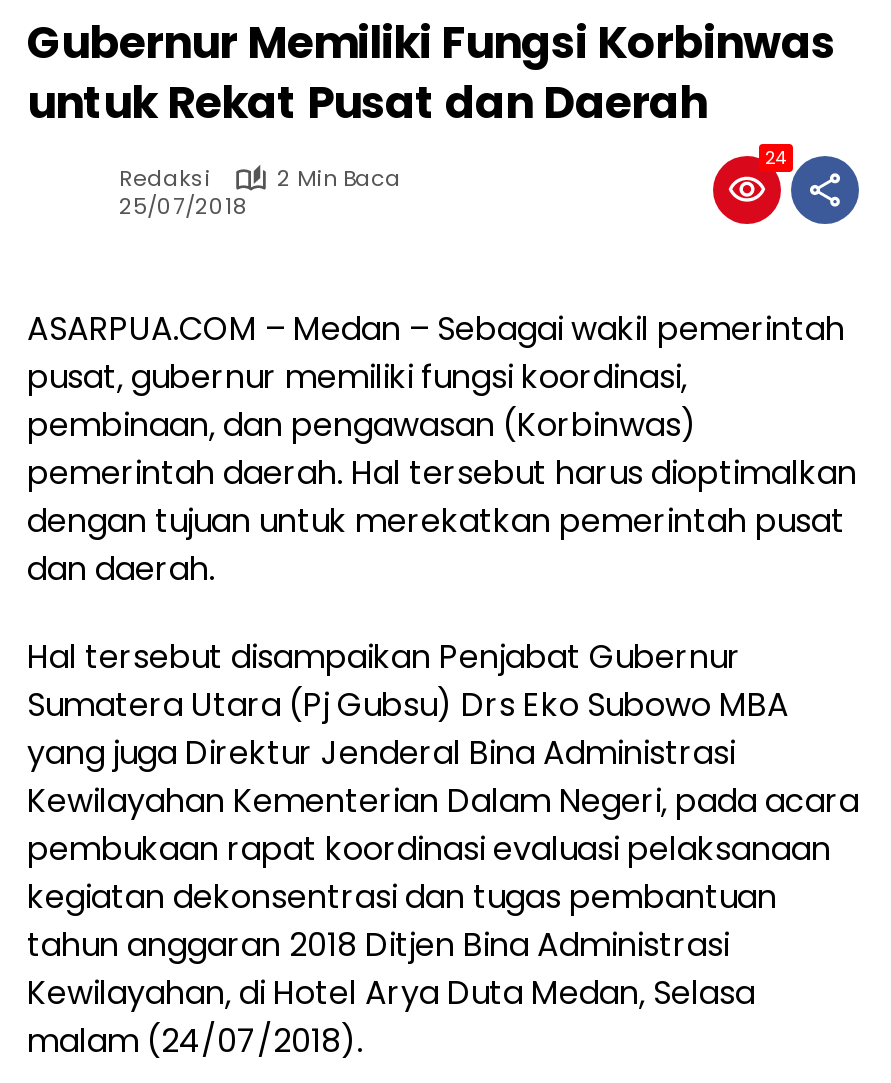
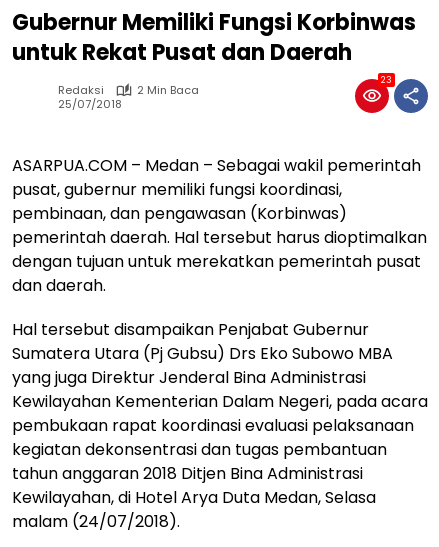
[765,146,787,170] 24 -> [381,74,392,86] 23

